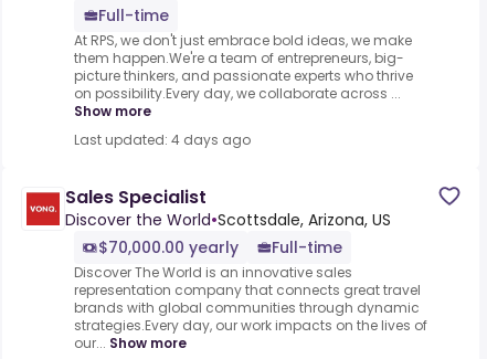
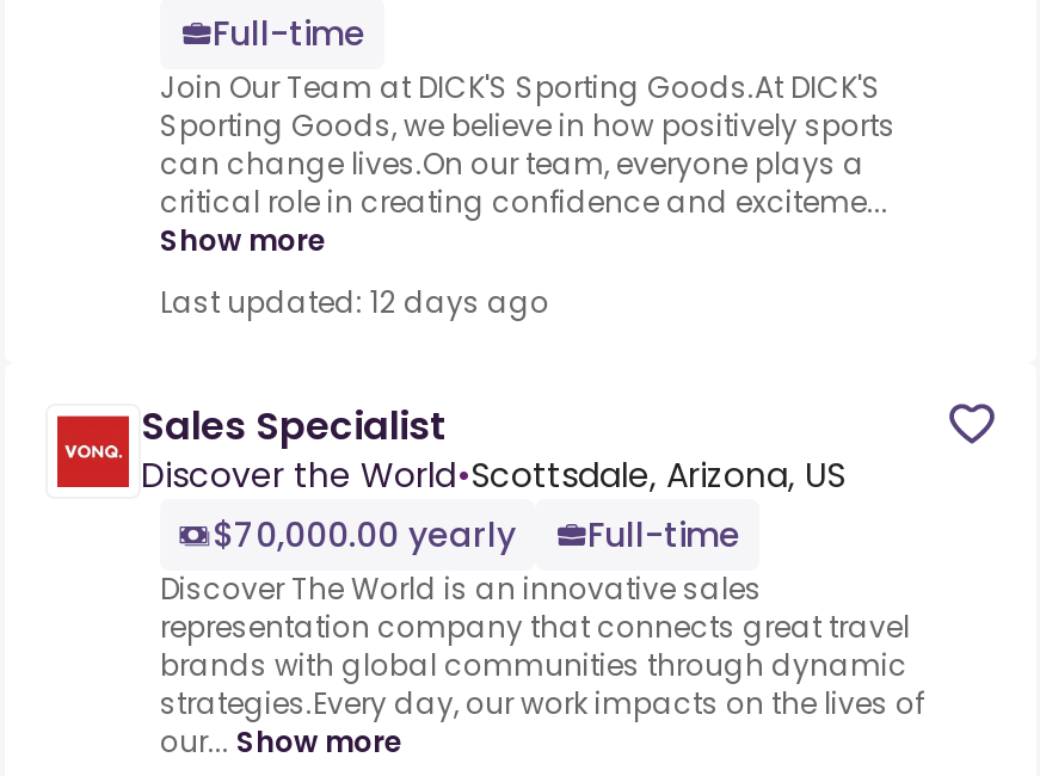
[74,31,413,103] At RPS, we don't just embrace bold ideas, we make | them happen.We're a team of entrepreneurs, big- | picture thinkers, and passionate experts who thrive | on possibility.Every day, we collaborate across ... -> [160,67,896,223] Join Our Team at DICK'S Sporting Goods.At DICK'S | Sporting Goods, we believe in how positively sports | can change lives.On our team, everyone plays a | critical role in creating confidence and exciteme...
[74,131,251,149] Last updated: 4 days ago -> [160,282,549,323] Last updated: 12 days ago

